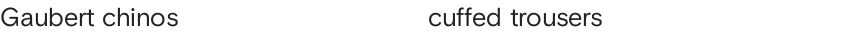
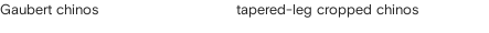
[428,4,602,30] cuffed trousers -> [236,2,423,16] tapered-leg cropped chinos

